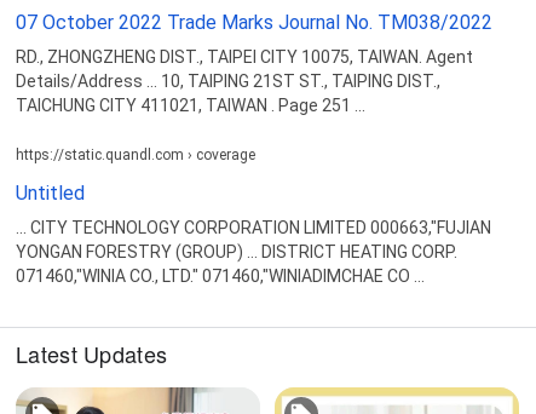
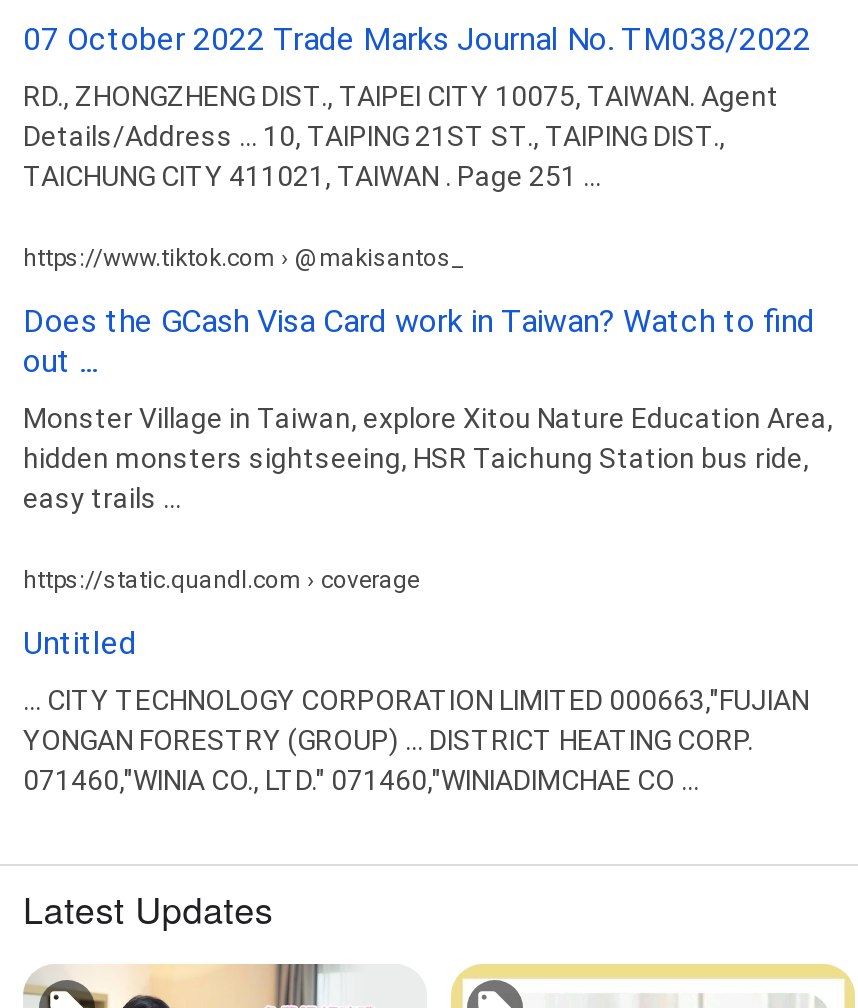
none -> [23,243,833,513] https://www.tiktok.com › @makisantos_ | Does the GCash Visa Card work in Taiwan? Watch to find | out ... | Monster Village in Taiwan, explore Xitou Nature Education Area, | hidden monsters sightseeing, HSR Taichung Station bus ride, | easy trails ...

